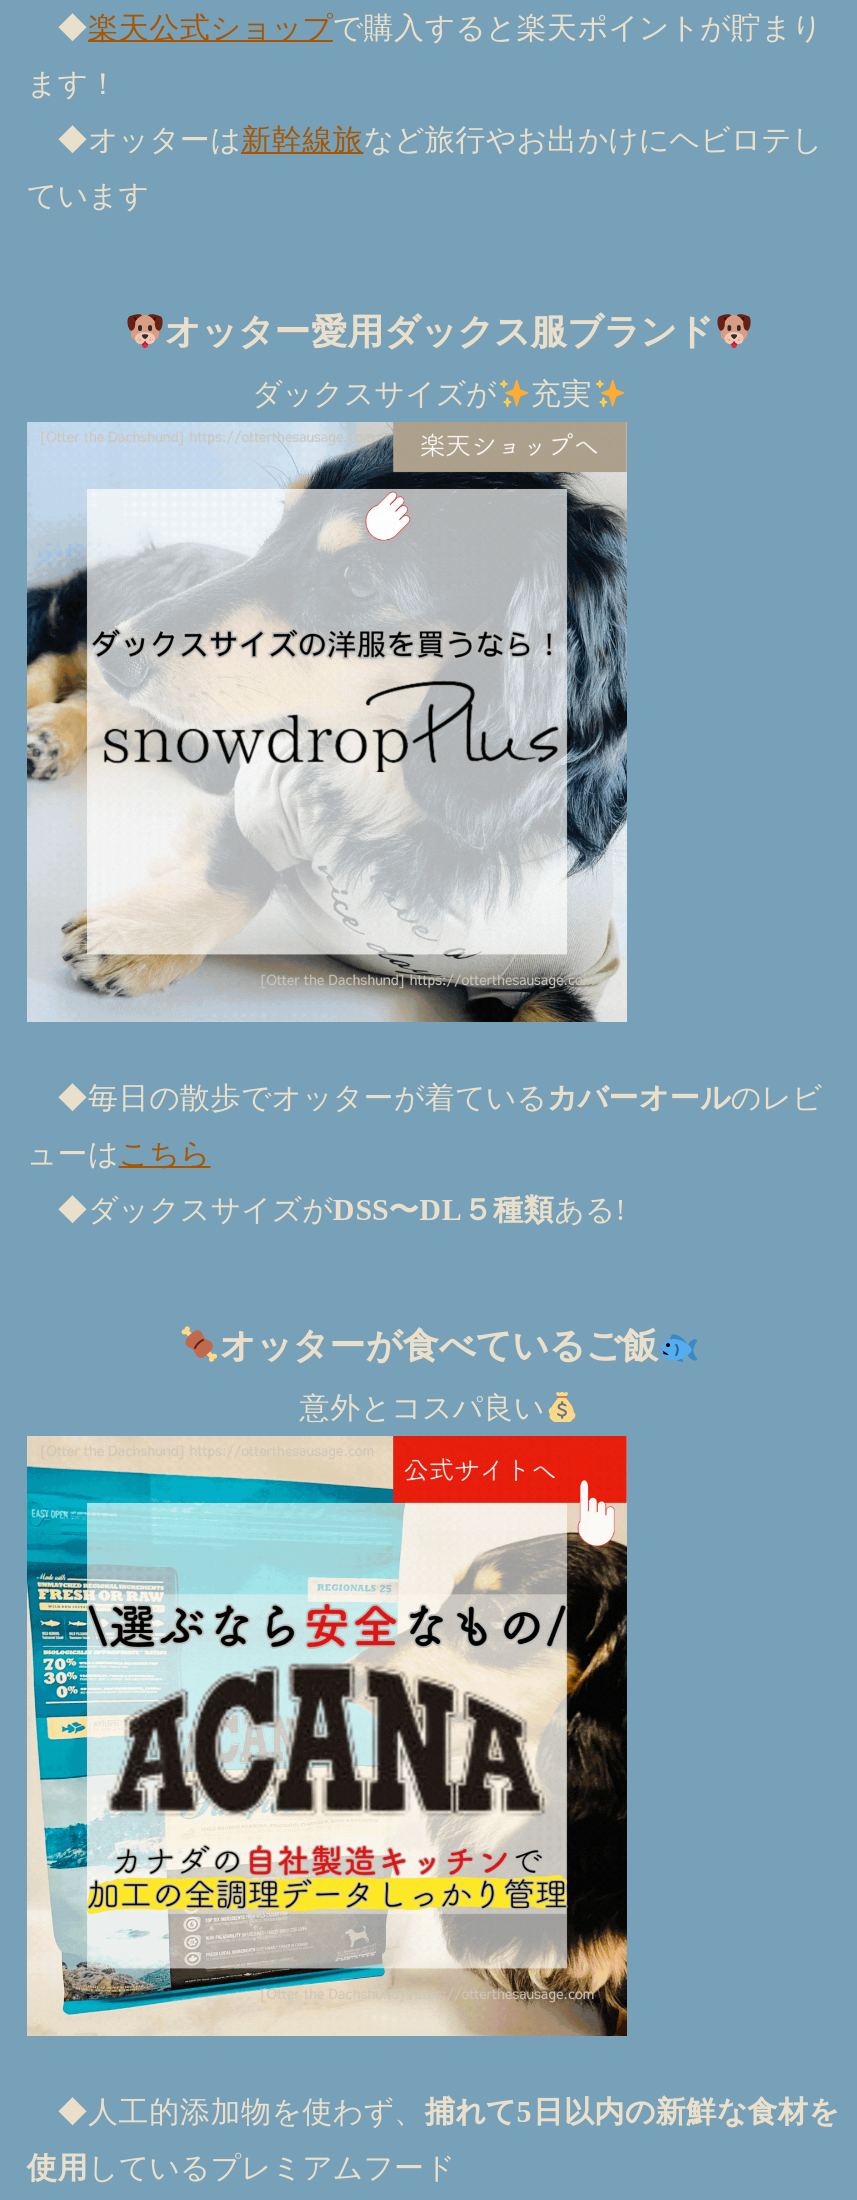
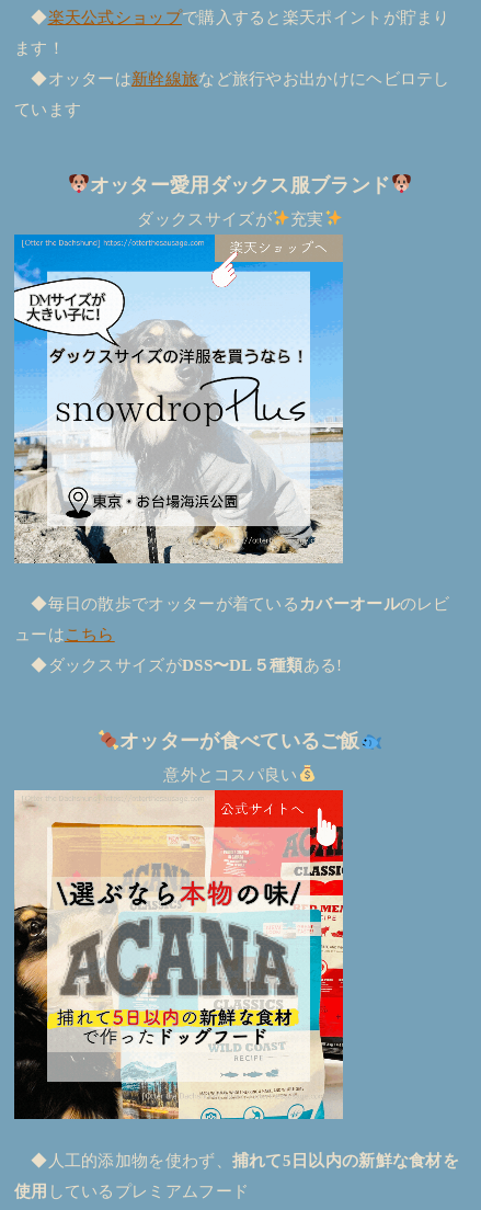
[25,421,629,1025] [image] -> [13,233,344,564] [image]
[25,1463,629,2039] [image] -> [13,803,344,1120] [image]

